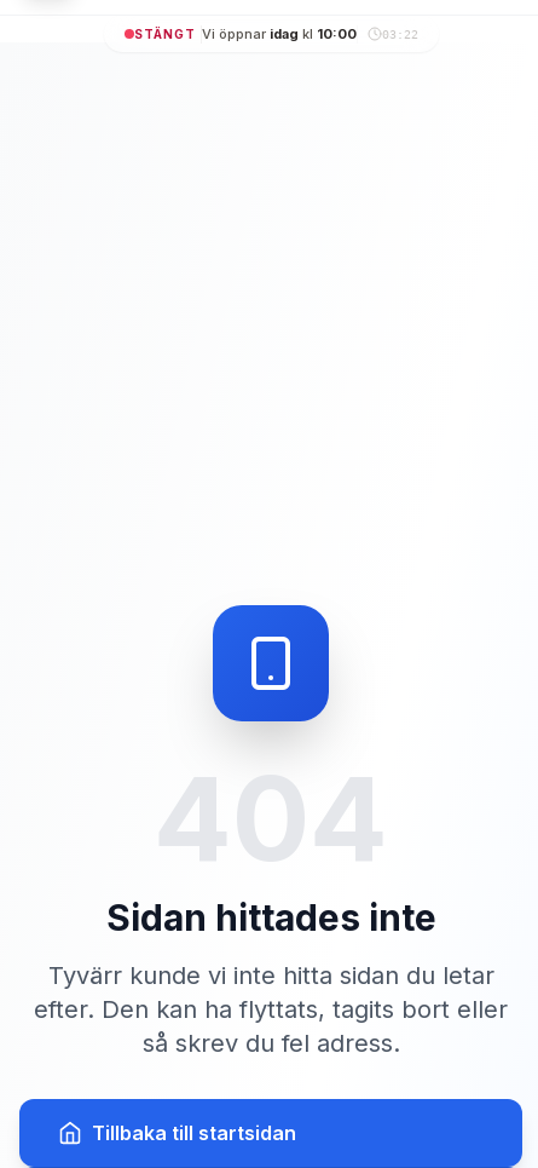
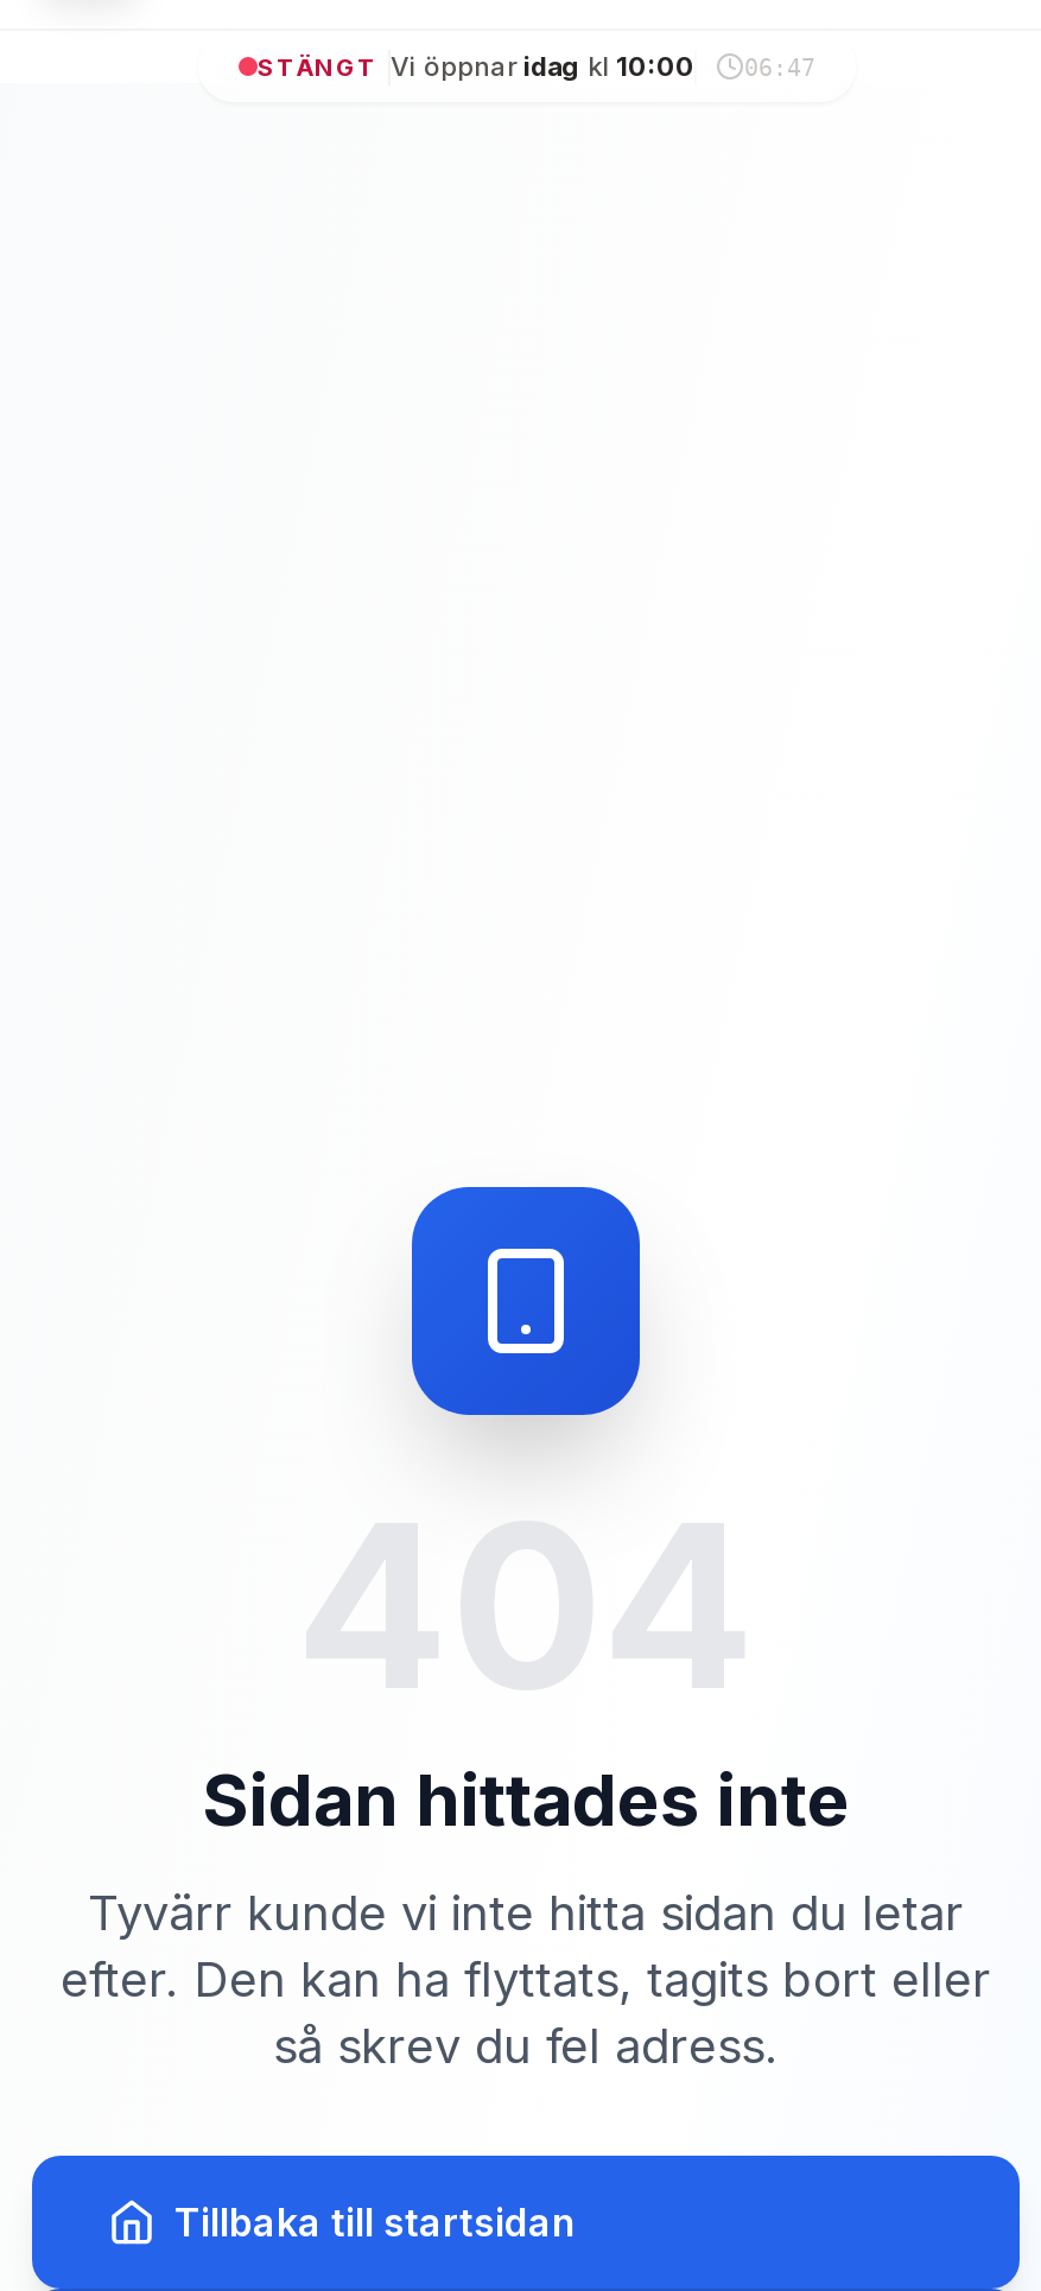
[134,25,418,42] STÄNGT Vi öppnar idag kl 10:00 03:22 -> [256,50,814,83] STÄNGT Vi öppnar idag kl 10:00 06:47

